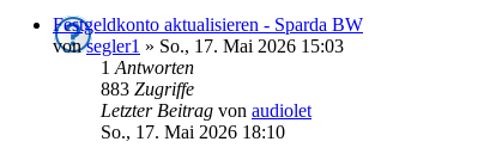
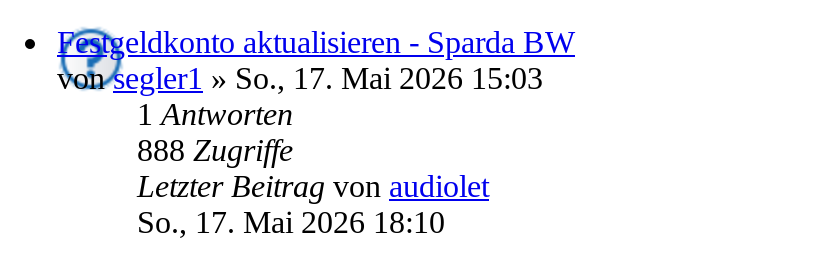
[101,79,194,99] 883 Zugriffe -> [137,133,293,167] 888 Zugriffe

